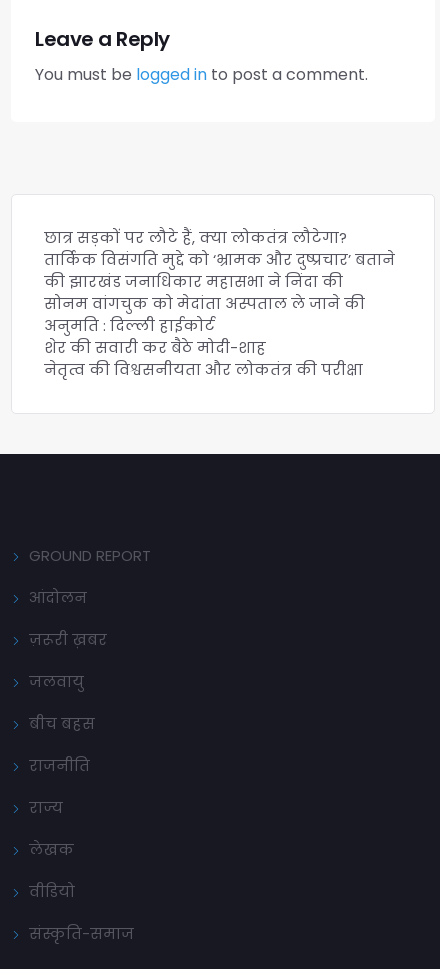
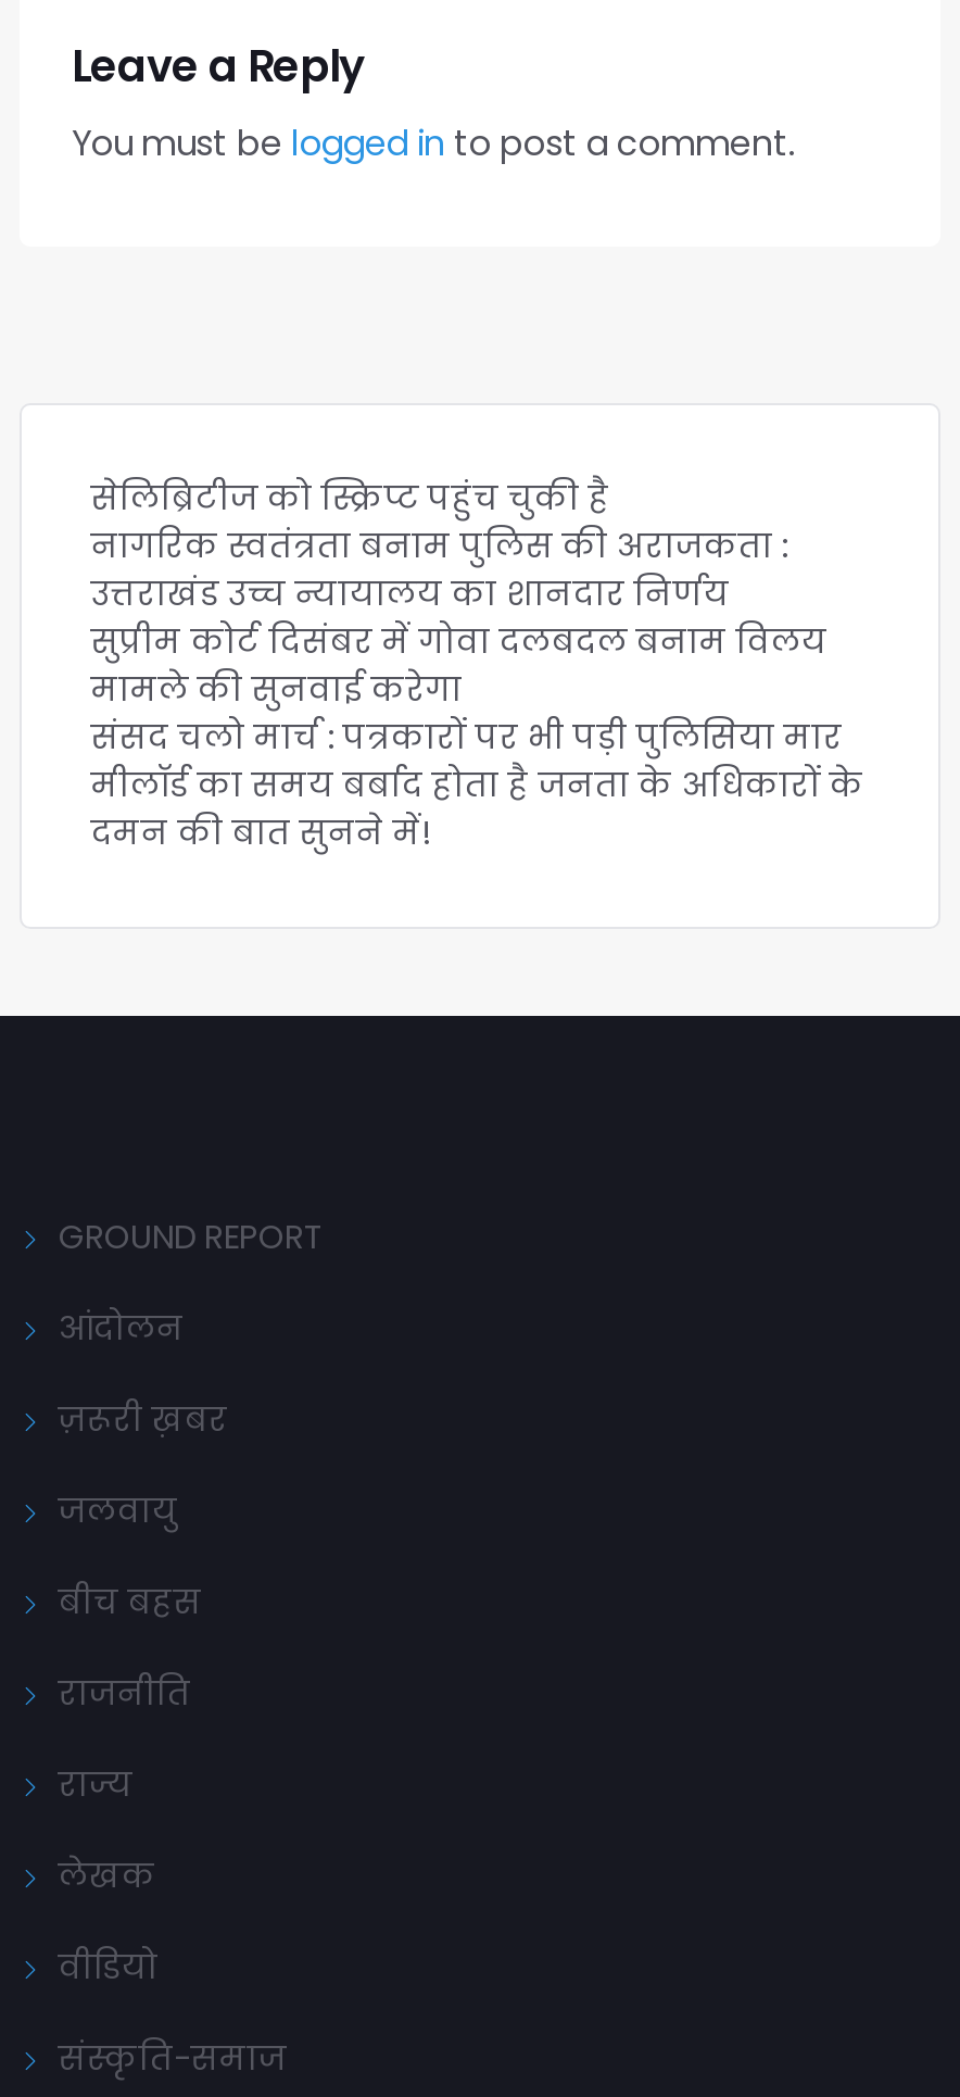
[44,227,395,380] छात्र सड़कों पर लौटे हैं, क्या लोकतंत्र लौटेगा? | तार्किक विसंगति मुद्दे को ‘भ्रामक और दुष्प्रचार’ बताने | की झारखंड जनाधिकार महासभा ने निंदा की | सोनम वांगचुक को मेदांता अस्पताल ले जाने की | अनुमति : दिल्ली हाईकोर्ट | शेर की सवारी कर बैठे मोदी-शाह | नेतृत्व की विश्वसनीयता और लोकतंत्र की परीक्षा -> [91,476,864,856] सेलिब्रिटीज को स्क्रिप्ट पहुंच चुकी है | नागरिक स्वतंत्रता बनाम पुलिस की अराजकता : | उत्तराखंड उच्च न्यायालय का शानदार निर्णय | सुप्रीम कोर्ट दिसंबर में गोवा दलबदल बनाम विलय | मामले की सुनवाई करेगा | संसद चलो मार्च : पत्रकारों पर भी पड़ी पुलिसिया मार | मीलॉर्ड का समय बर्बाद होता है जनता के अधिकारों के | दमन की बात सुनने में!

